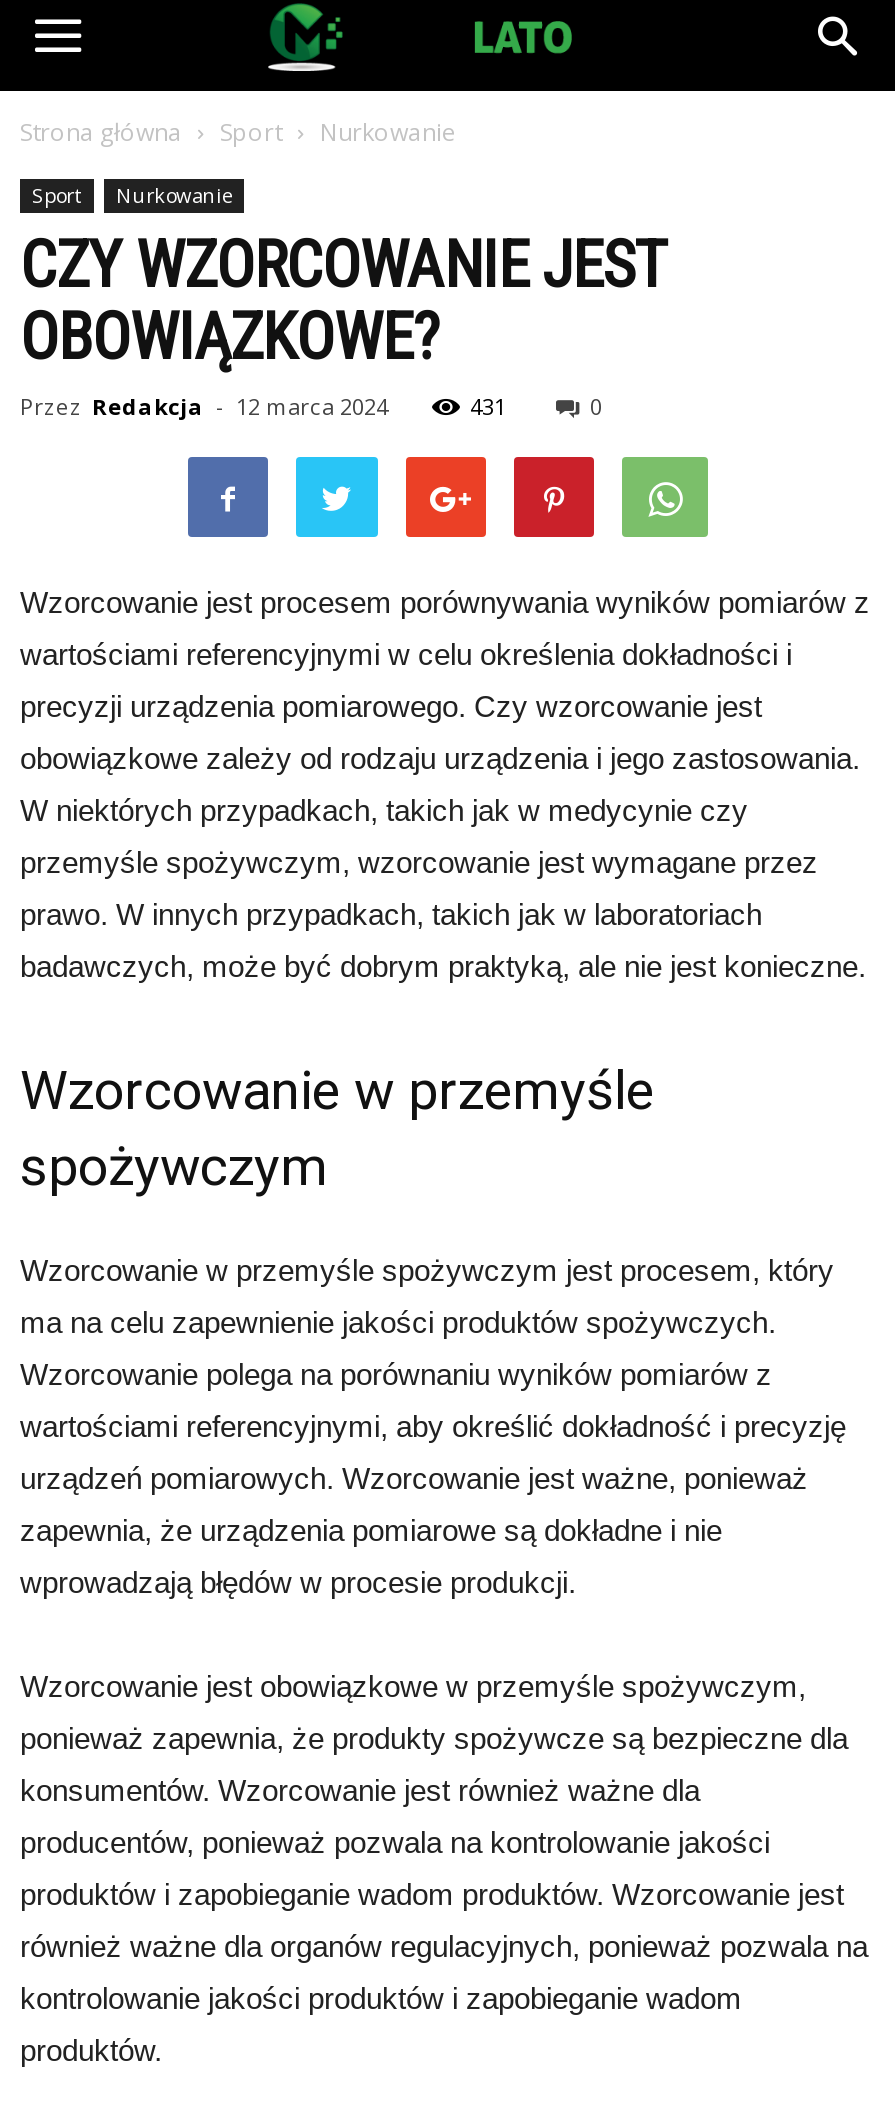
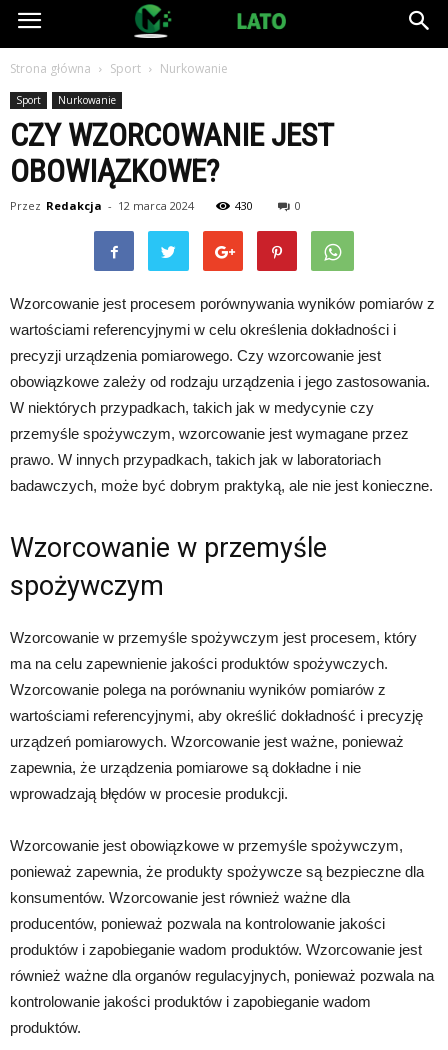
[470,391,506,421] 431 -> [235,198,253,213] 430

